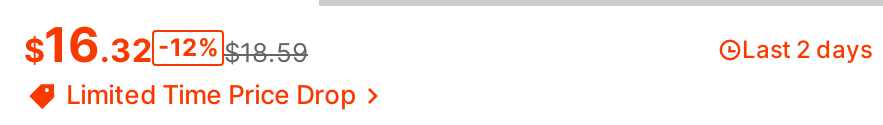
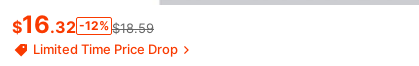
[742,34,872,64] Last 2 days -> none

